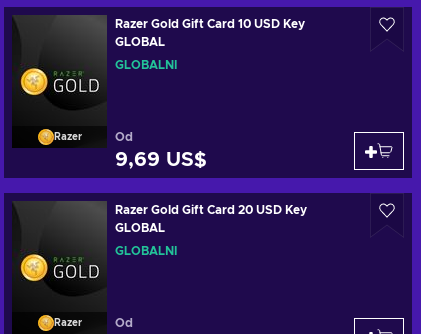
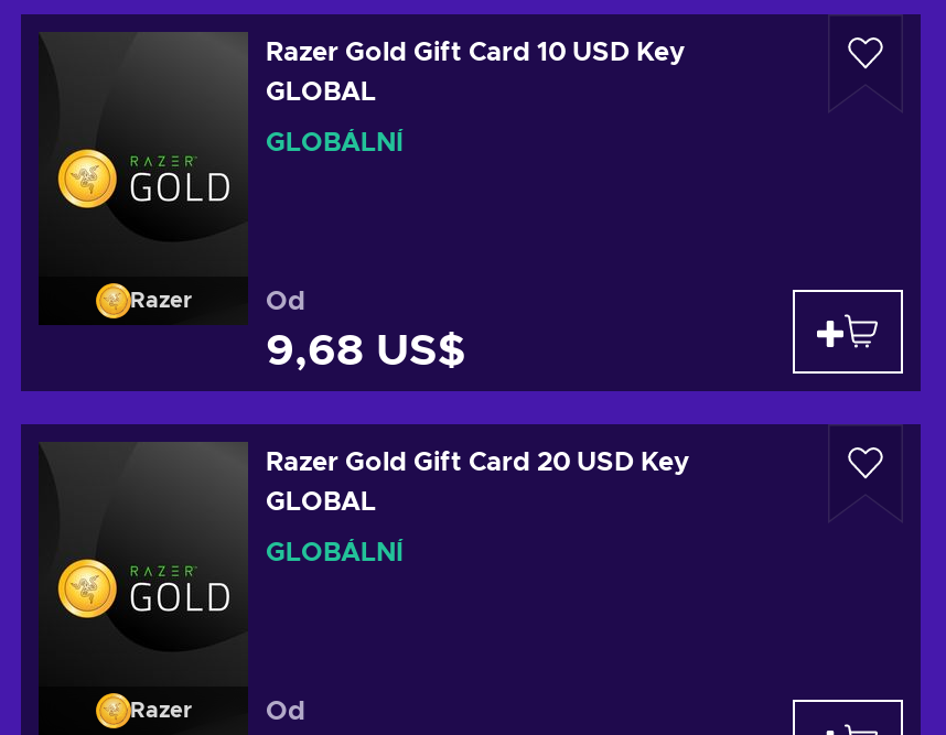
[115,150,207,170] 9,69 US$ -> [266,329,466,374] 9,68 US$

